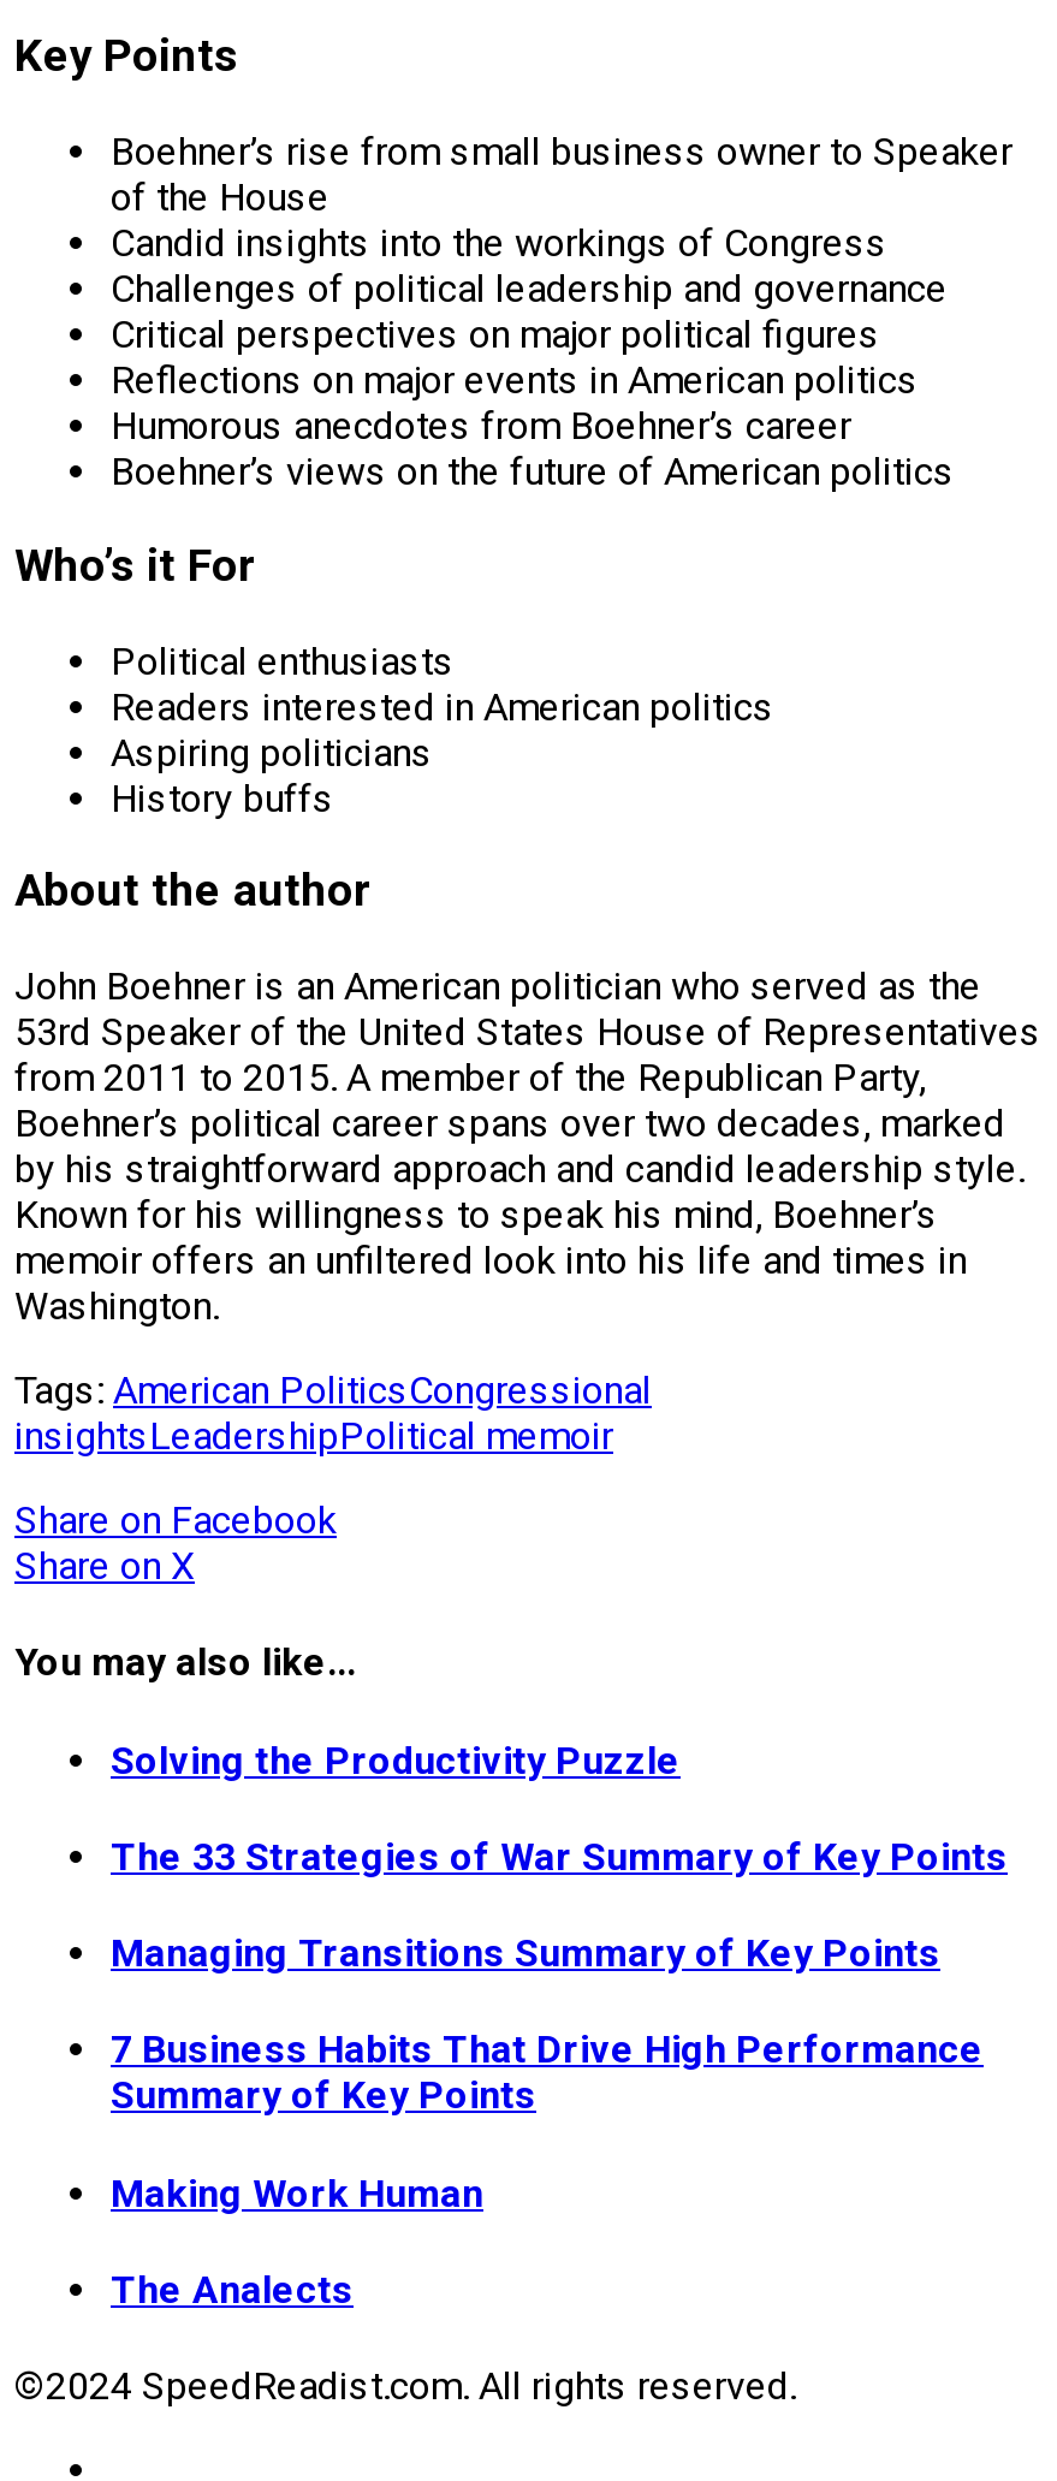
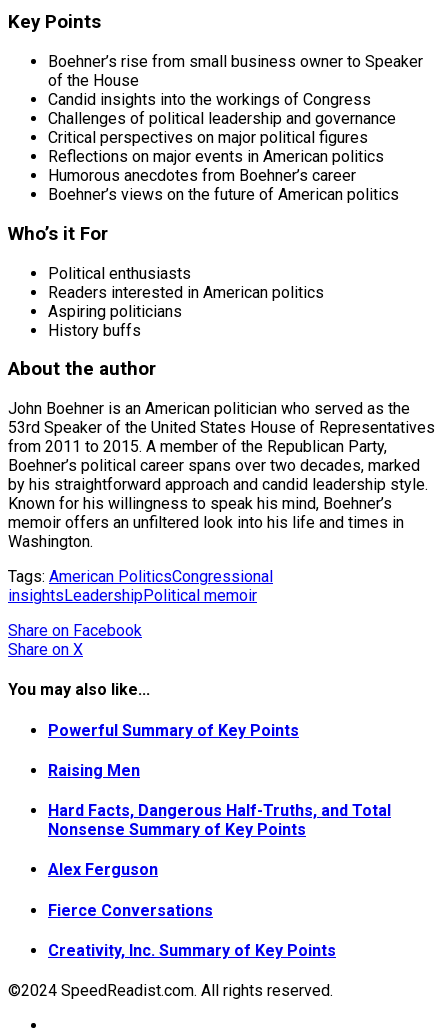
[111,1737,681,1782] Solving the Productivity Puzzle -> [48,720,299,739] Powerful Summary of Key Points
[111,1834,1008,1879] The 33 Strategies of War Summary of Key Points -> [48,761,140,780] Raising Men
[111,1930,940,1976] Managing Transitions Summary of Key Points -> [48,801,391,839] Hard Facts, Dangerous Half-Truths, and Total | Nonsense Summary of Key Points
[111,2027,984,2119] 7 Business Habits That Drive High Performance | Summary of Key Points -> [48,860,158,879] Alex Ferguson
[111,2170,483,2215] Making Work Human -> [48,901,213,920] Fierce Conversations
[111,2267,354,2312] The Analects -> [48,941,336,960] Creativity, Inc. Summary of Key Points

